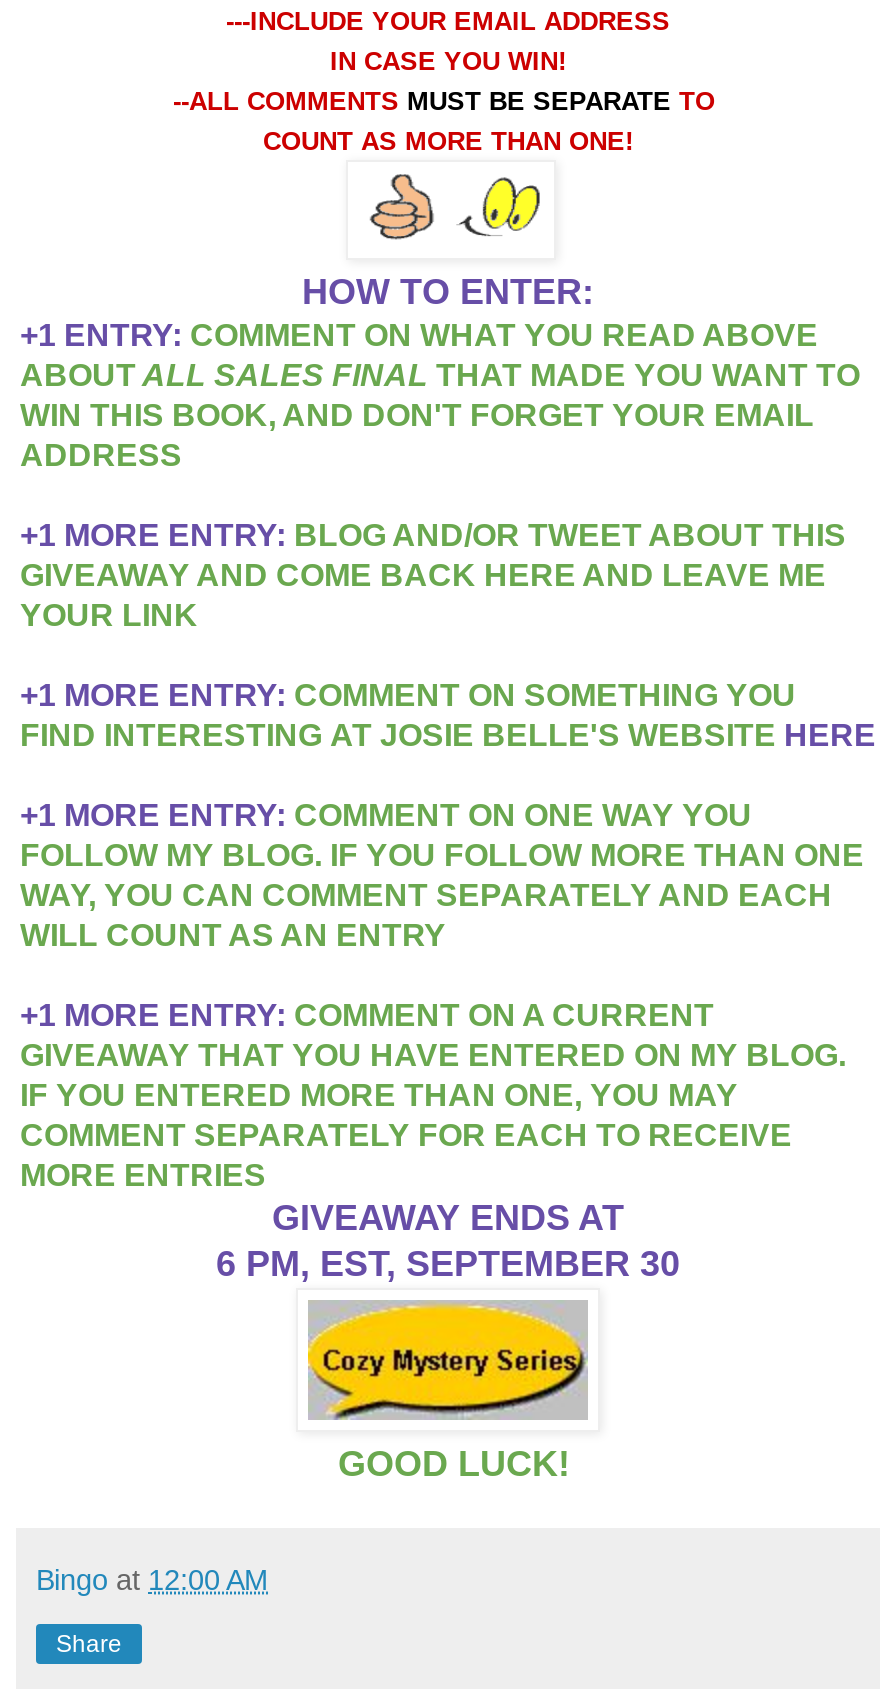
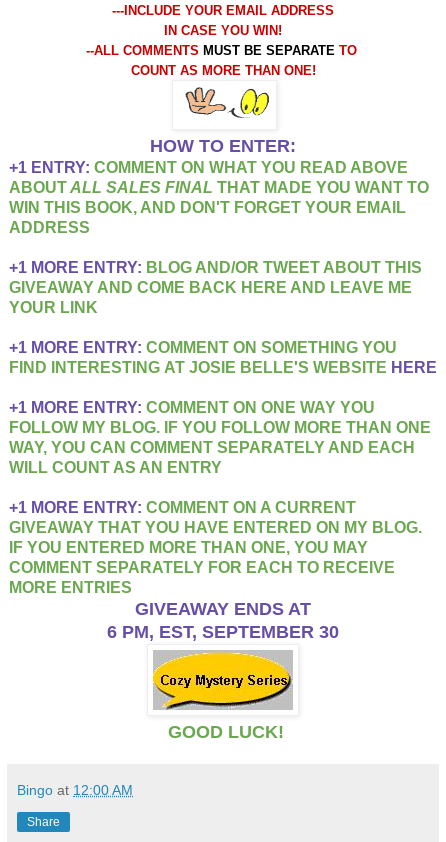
[368,178,454,242] [image] -> [184,88,227,120] [image]

